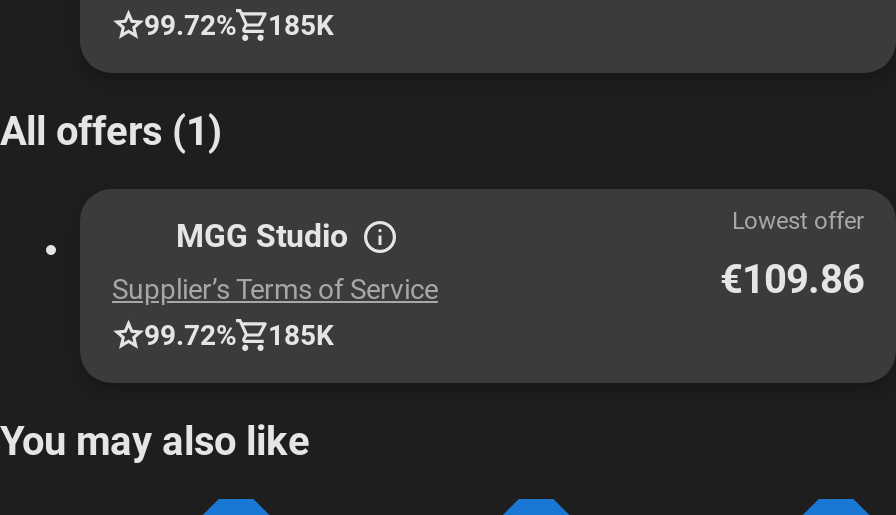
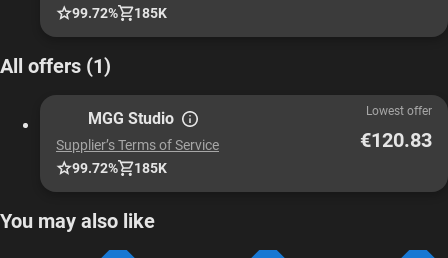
[720,254,864,302] €109.86 -> [360,127,432,151] €120.83

